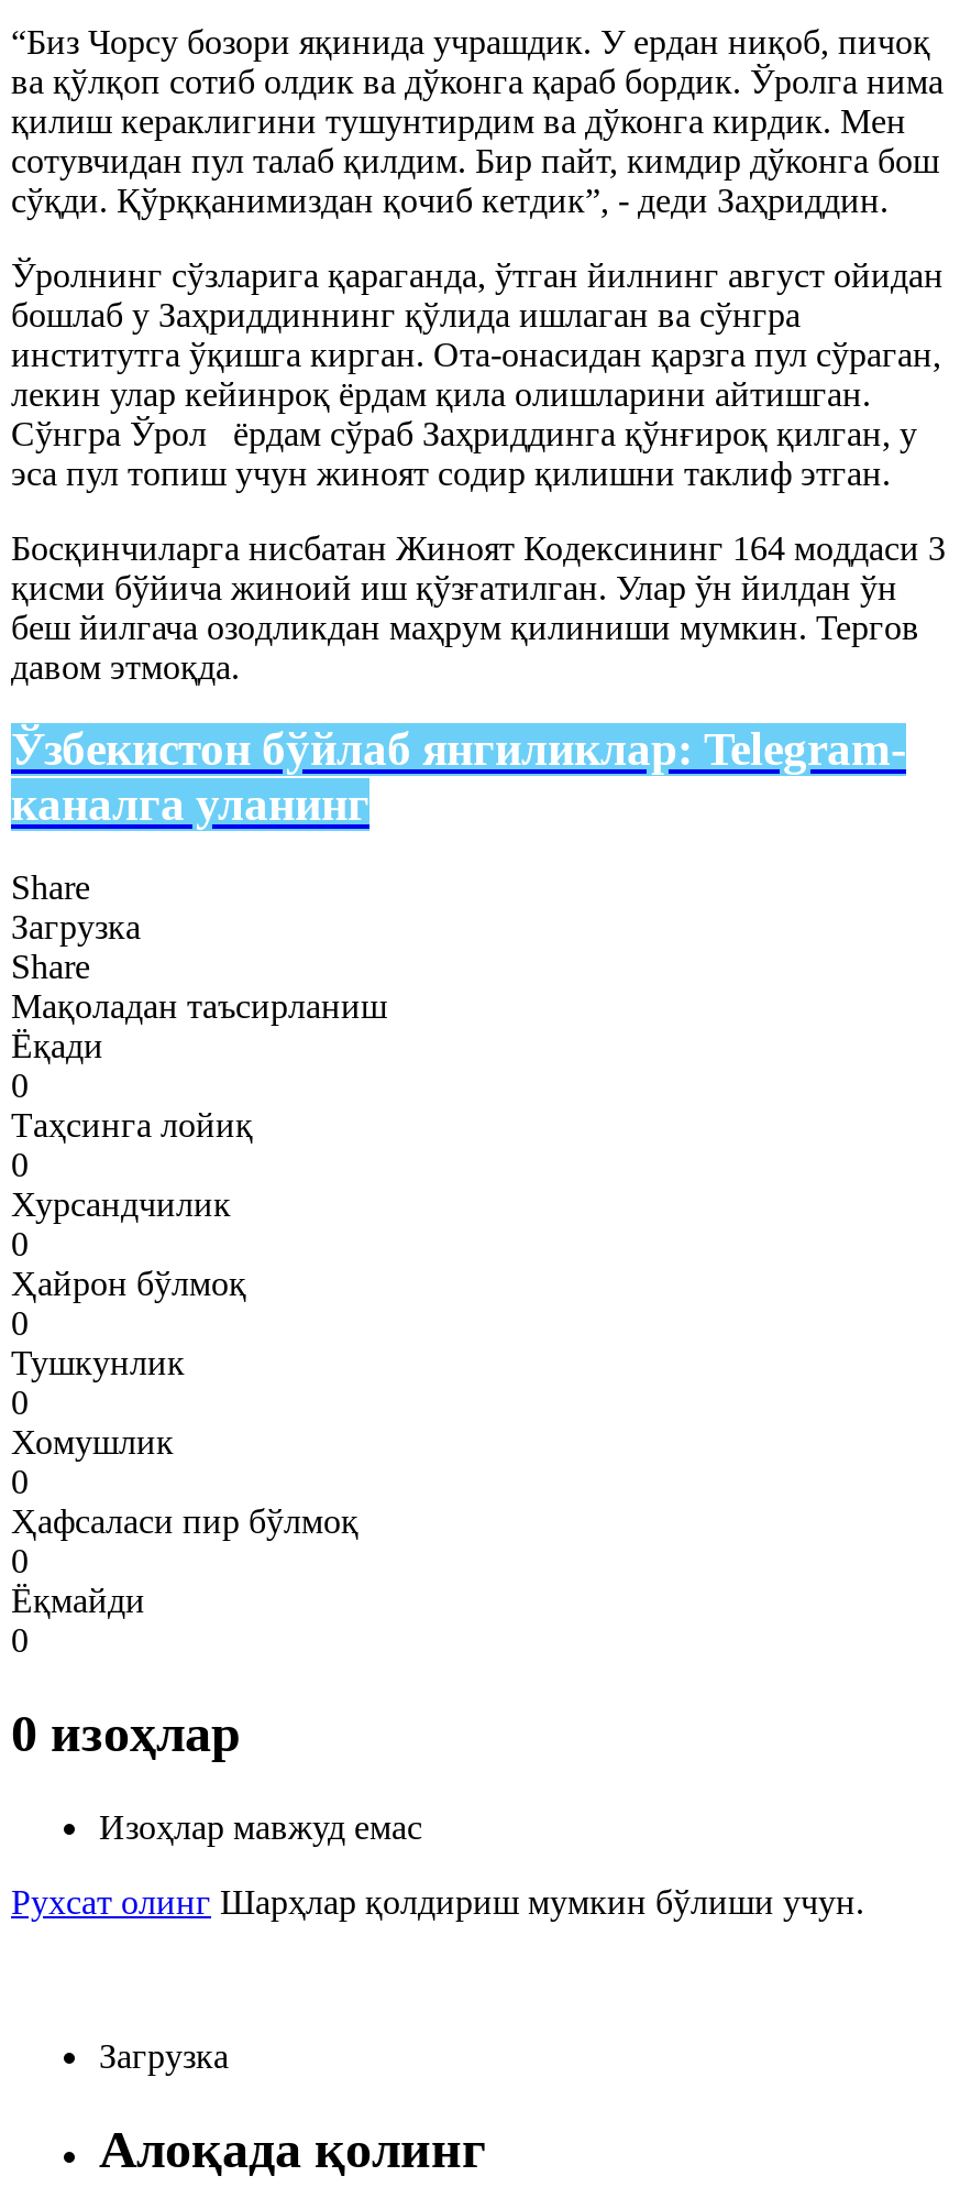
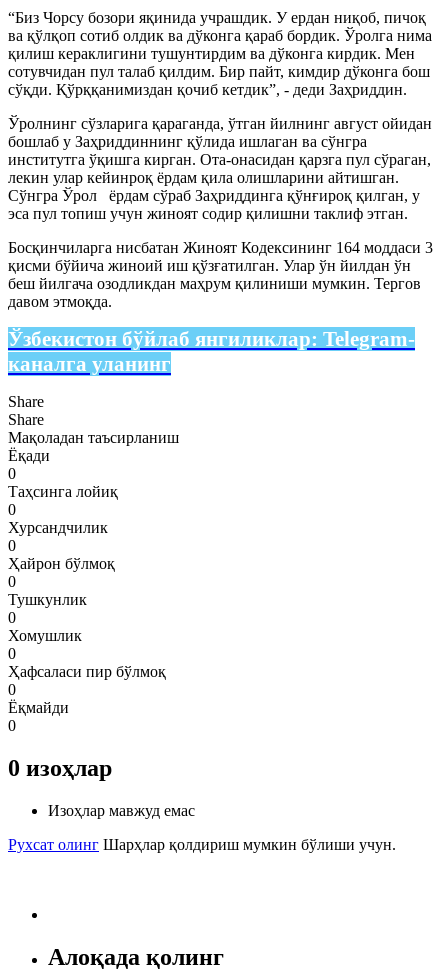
[11,908,141,945] Загрузка -> none
[99,2036,229,2074] Загрузка -> none

